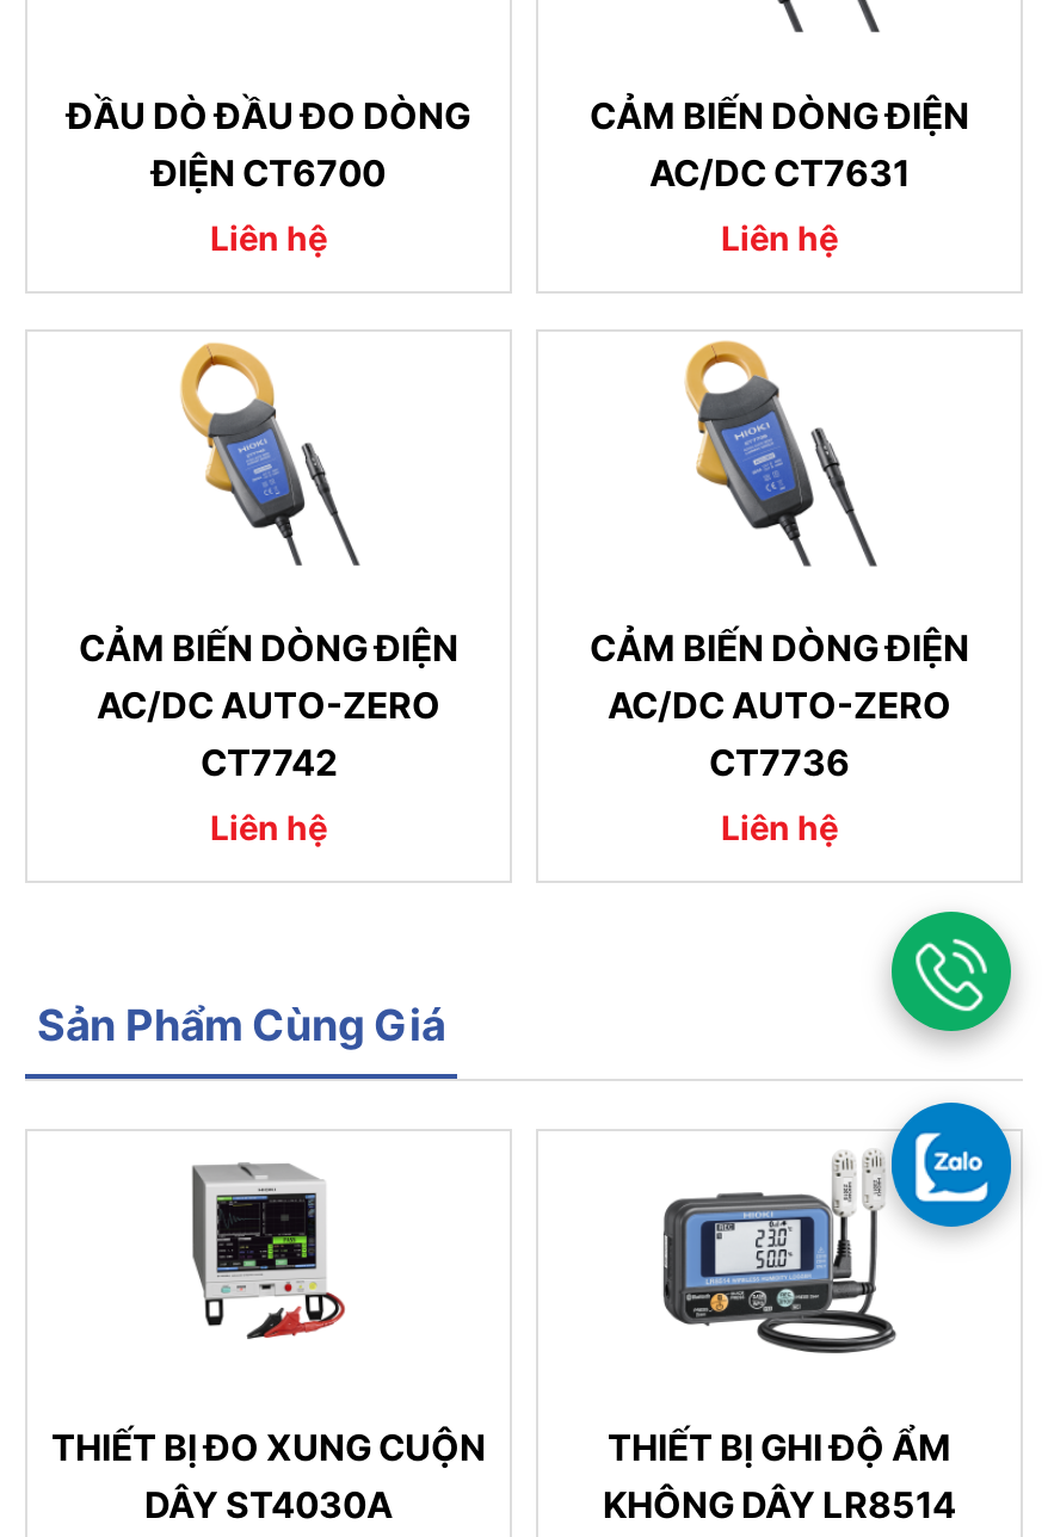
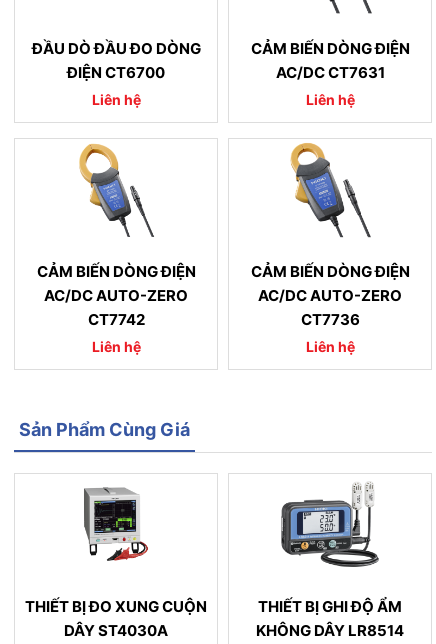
[887,909,1016,1045] [image] -> none
[887,1100,1016,1236] [image] -> none

